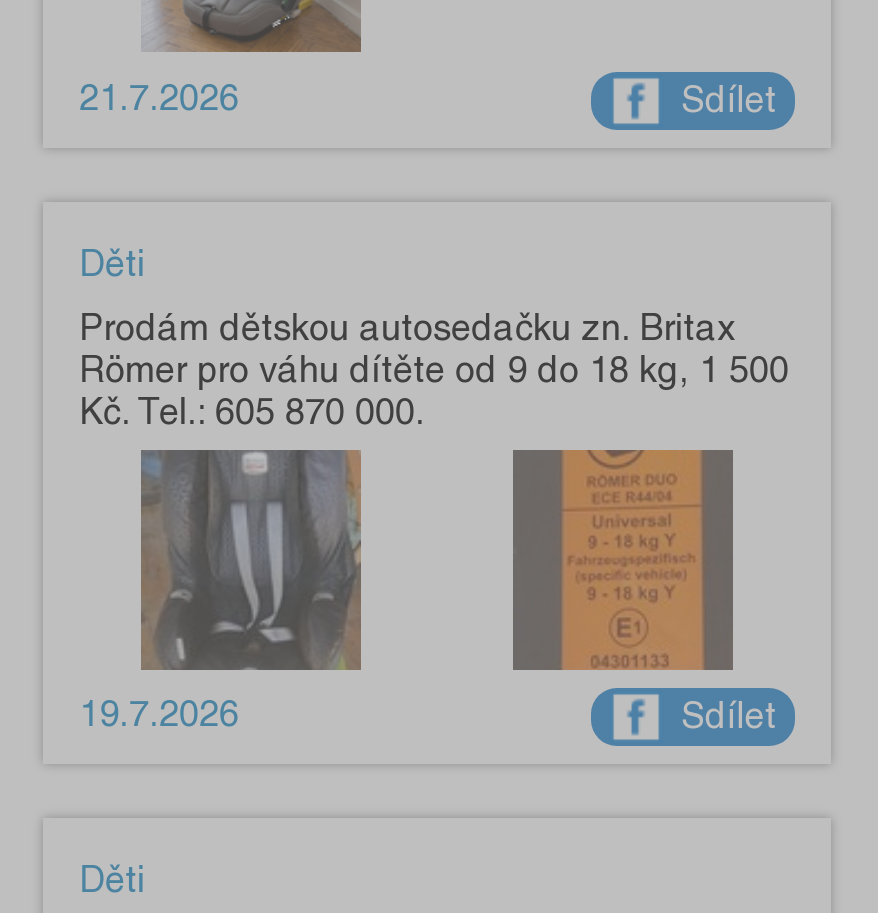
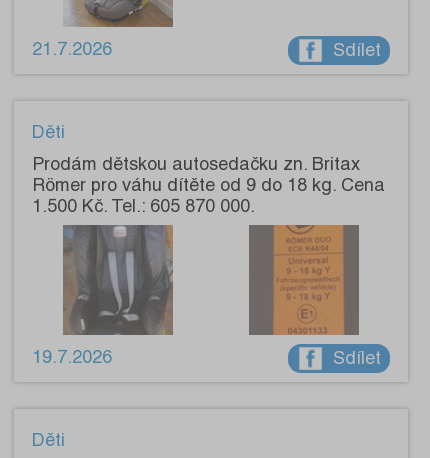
[79,348,789,432] Römer pro váhu dítěte od 9 do 18 kg, 1 500 | Kč. Tel.: 605 870 000. -> [32,174,385,216] Römer pro váhu dítěte od 9 do 18 kg. Cena | 1.500 Kč. Tel.: 605 870 000.

